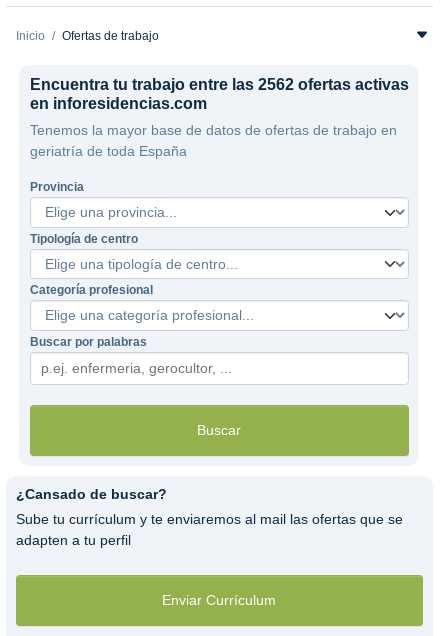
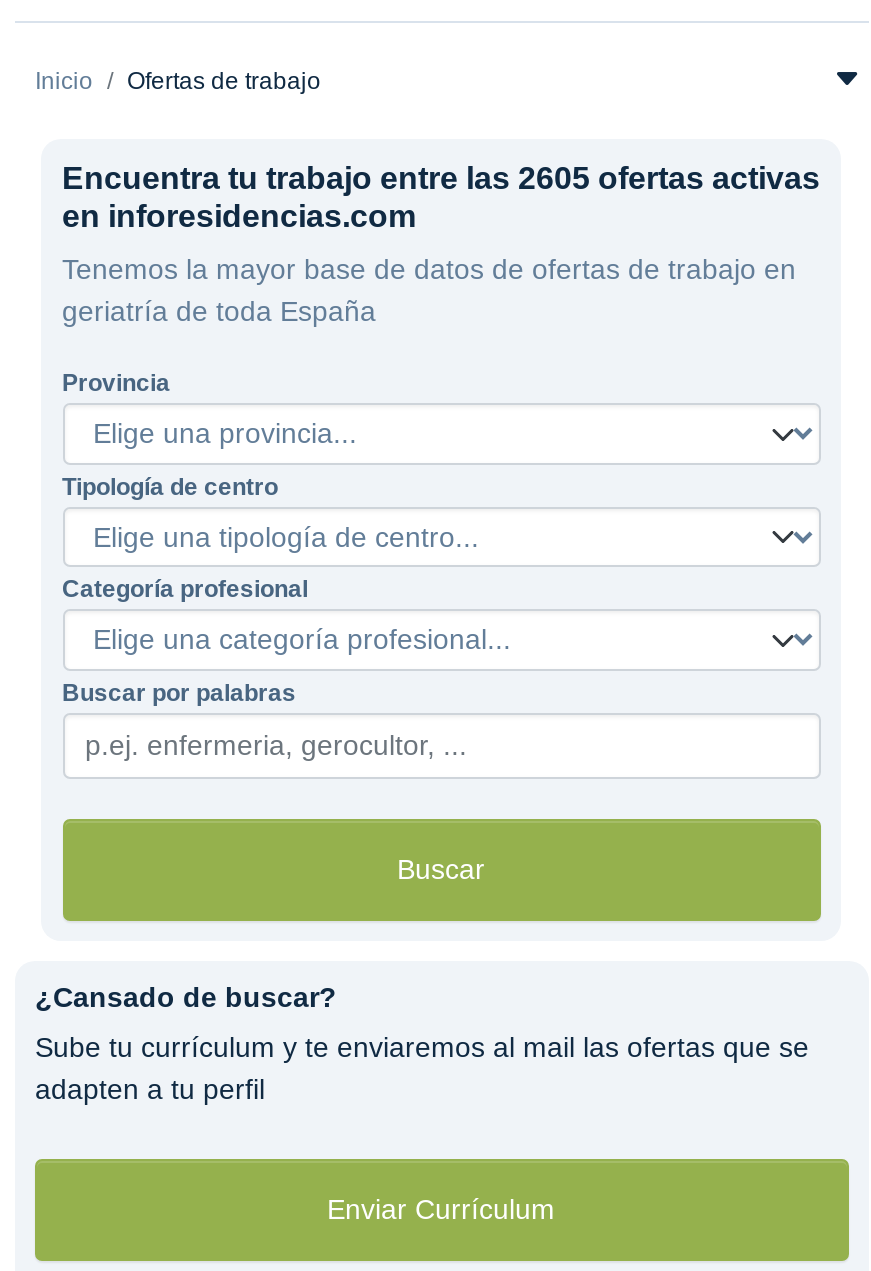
[29,76,408,93] Encuentra tu trabajo entre las 2562 ofertas activas -> [62,161,820,195] Encuentra tu trabajo entre las 2605 ofertas activas

